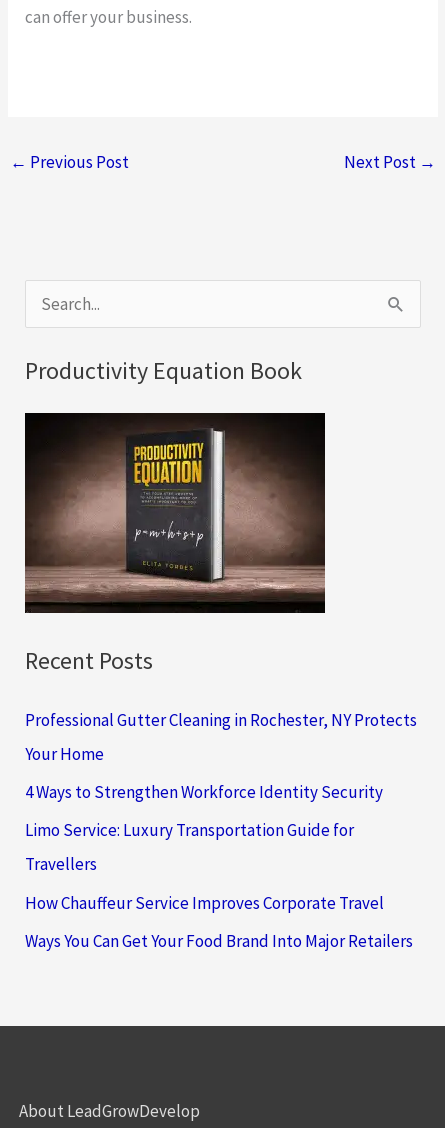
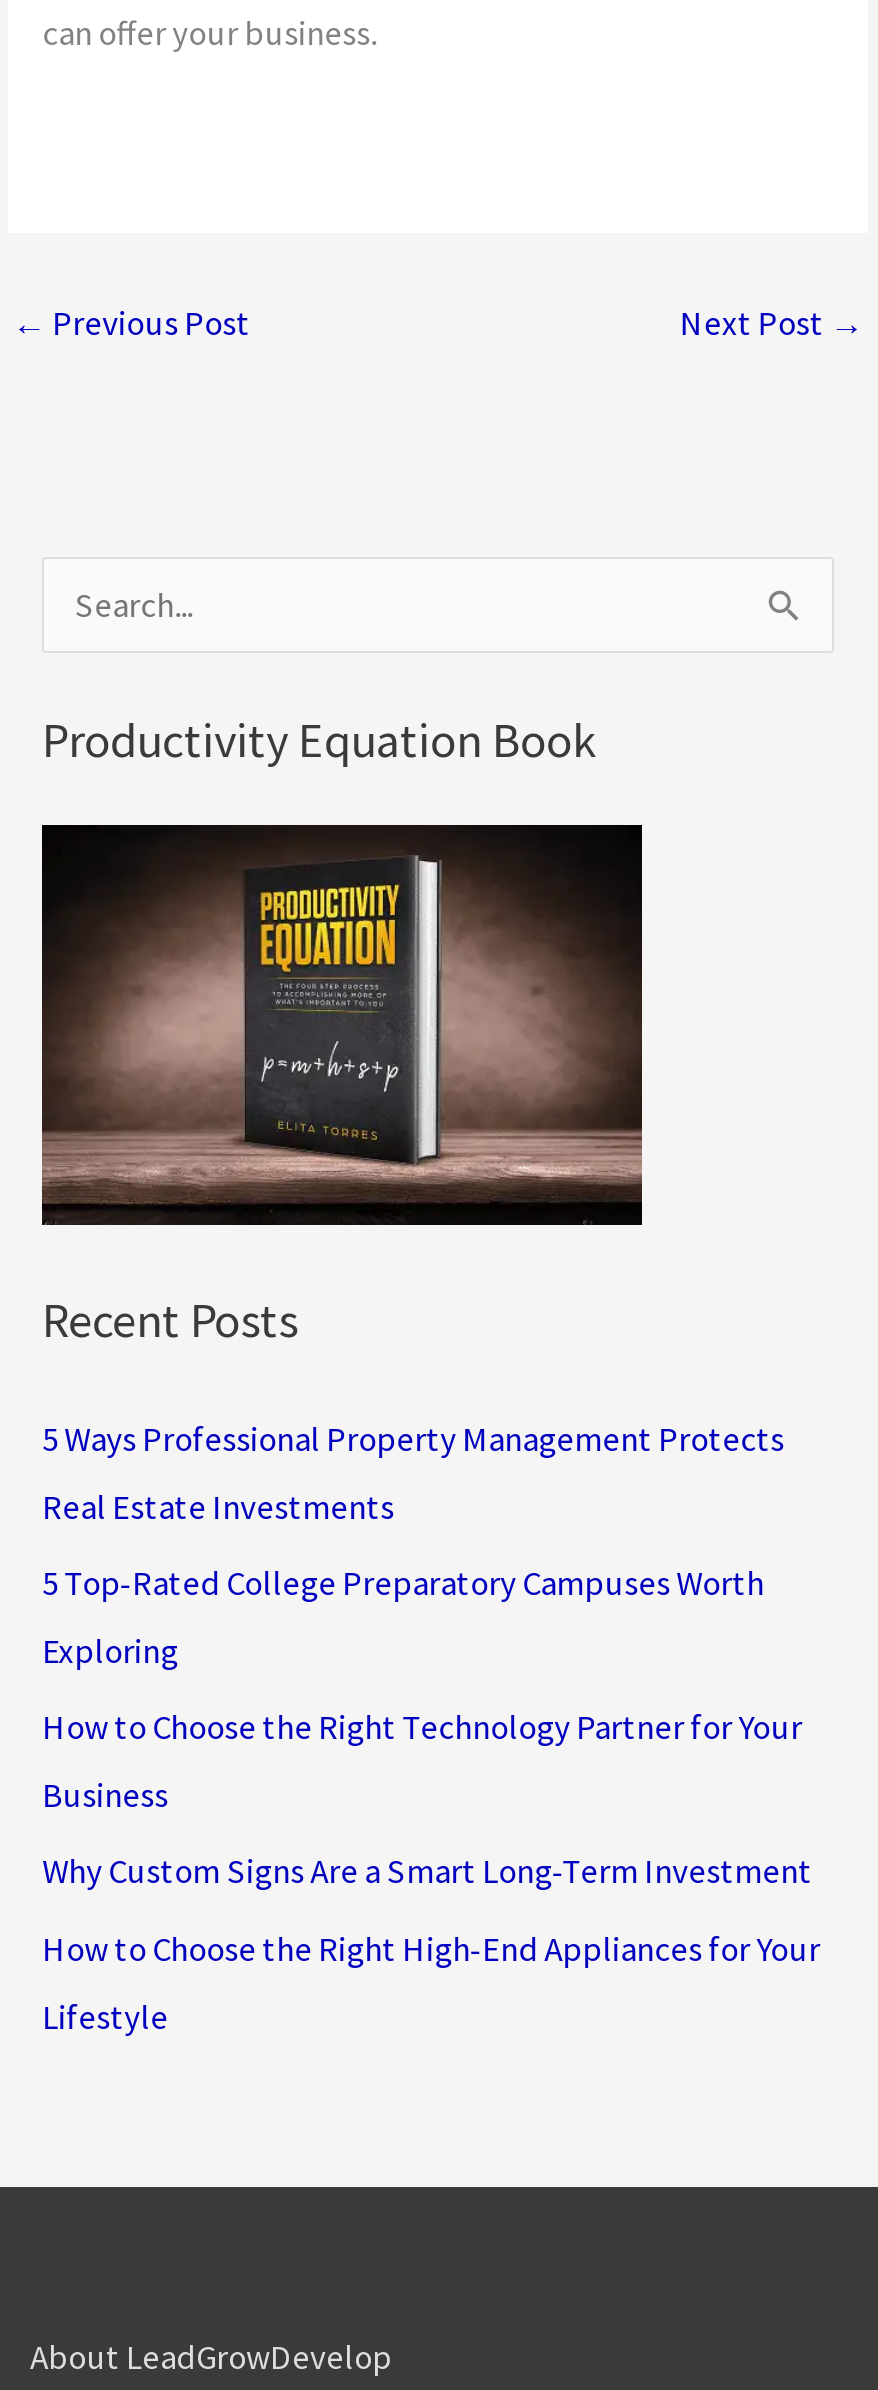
[25,709,417,952] Professional Gutter Cleaning in Rochester, NY Protects | Your Home | 4 Ways to Strengthen Workforce Identity Security | Limo Service: Luxury Transportation Guide for | Travellers | How Chauffeur Service Improves Corporate Travel | Ways You Can Get Your Food Brand Into Major Retailers -> [42,1416,820,2038] 5 Ways Professional Property Management Protects | Real Estate Investments | 5 Top-Rated College Preparatory Campuses Worth | Exploring | How to Choose the Right Technology Partner for Your | Business | Why Custom Signs Are a Smart Long-Term Investment | How to Choose the Right High-End Appliances for Your | Lifestyle

